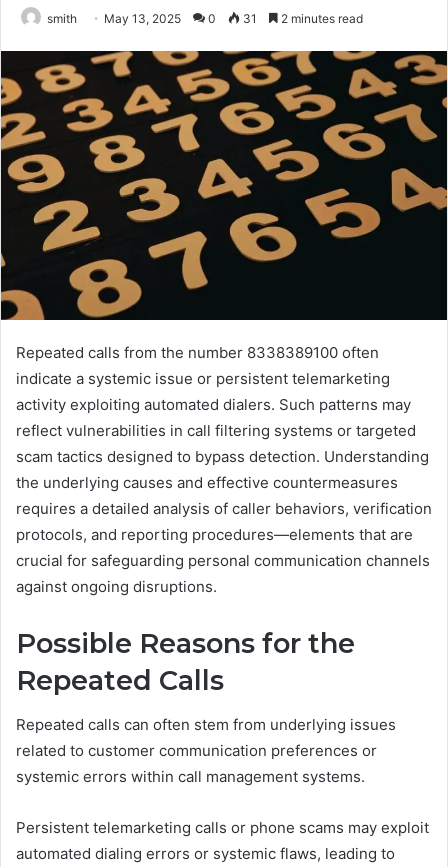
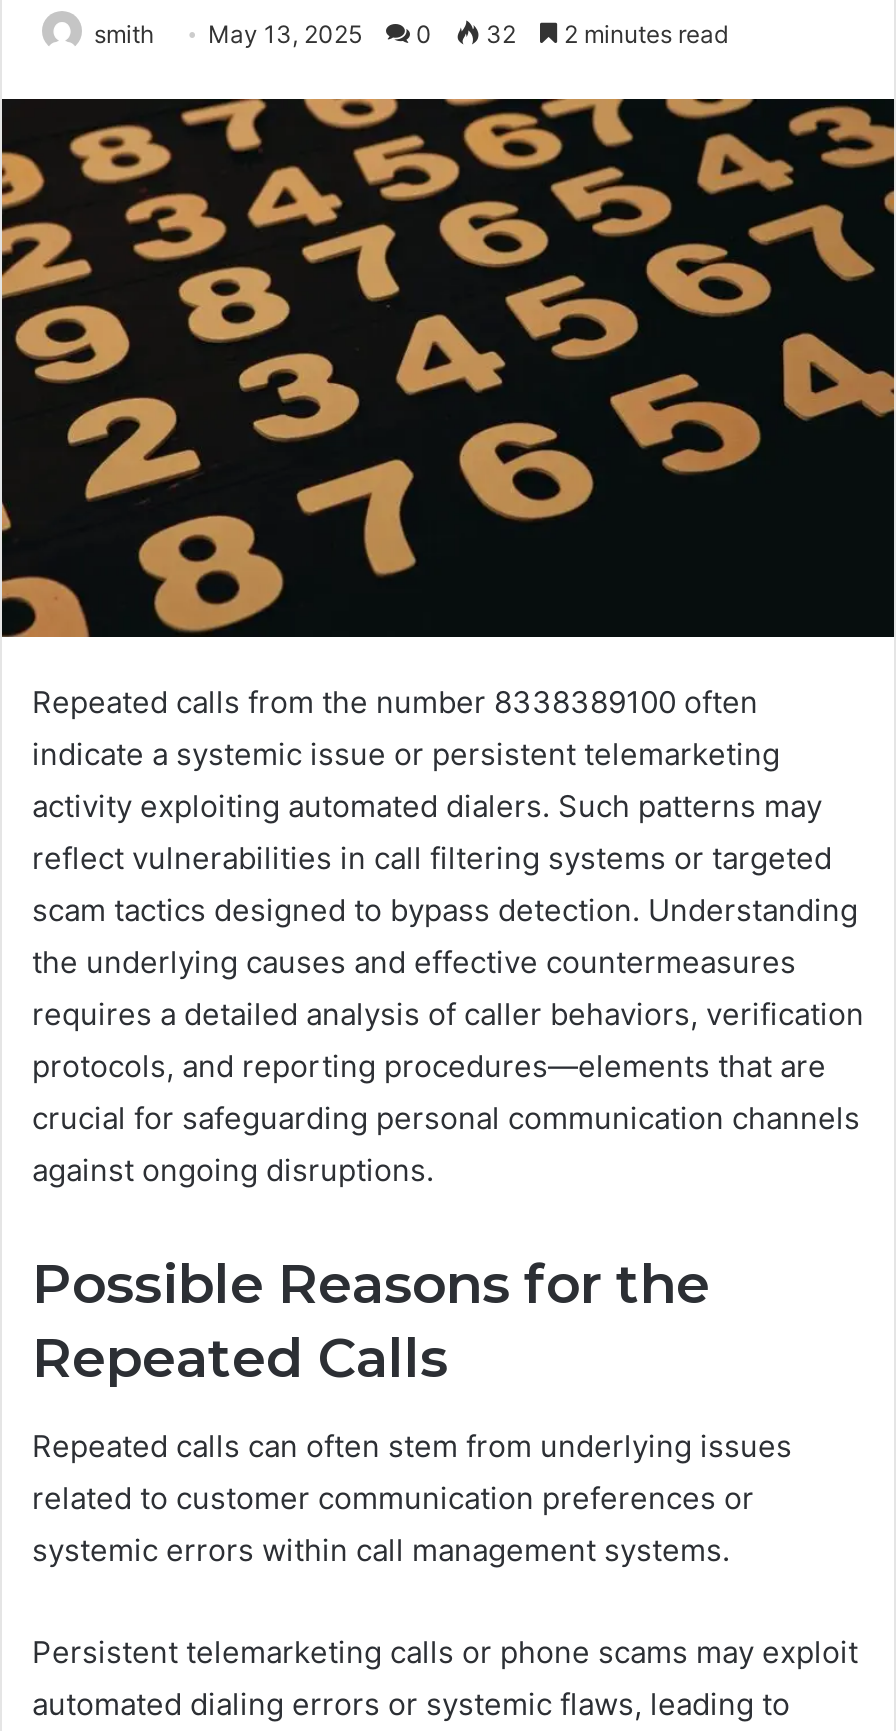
[47,11,363,26] smith May 13, 2025 0 31 2 minutes read -> [94,19,728,49] smith May 13, 2025 0 32 2 minutes read

